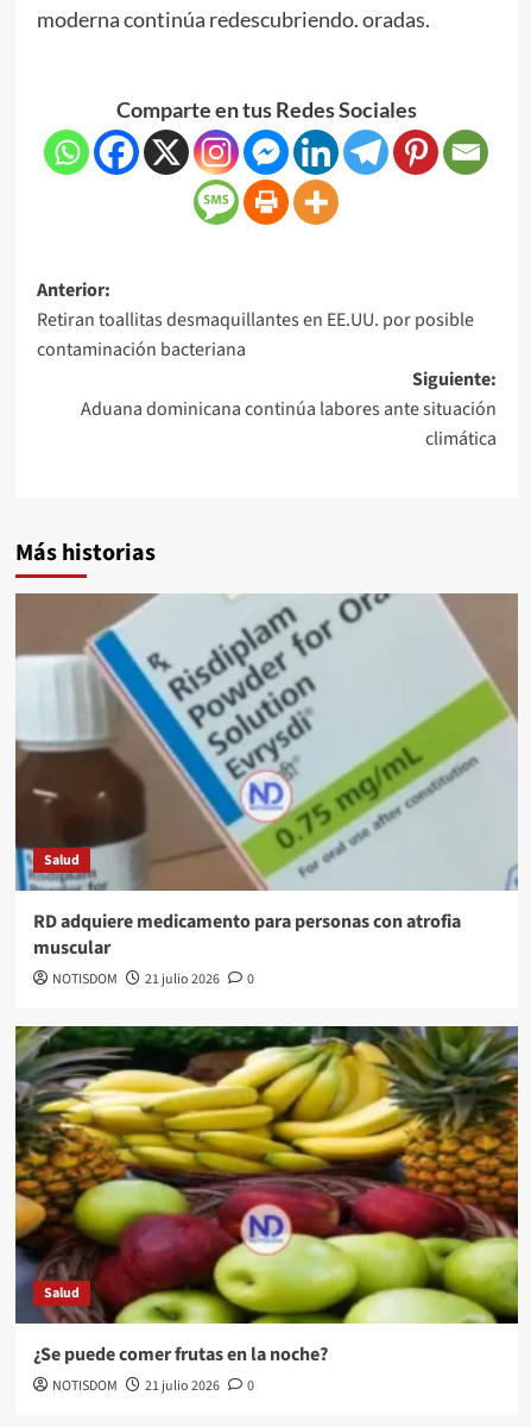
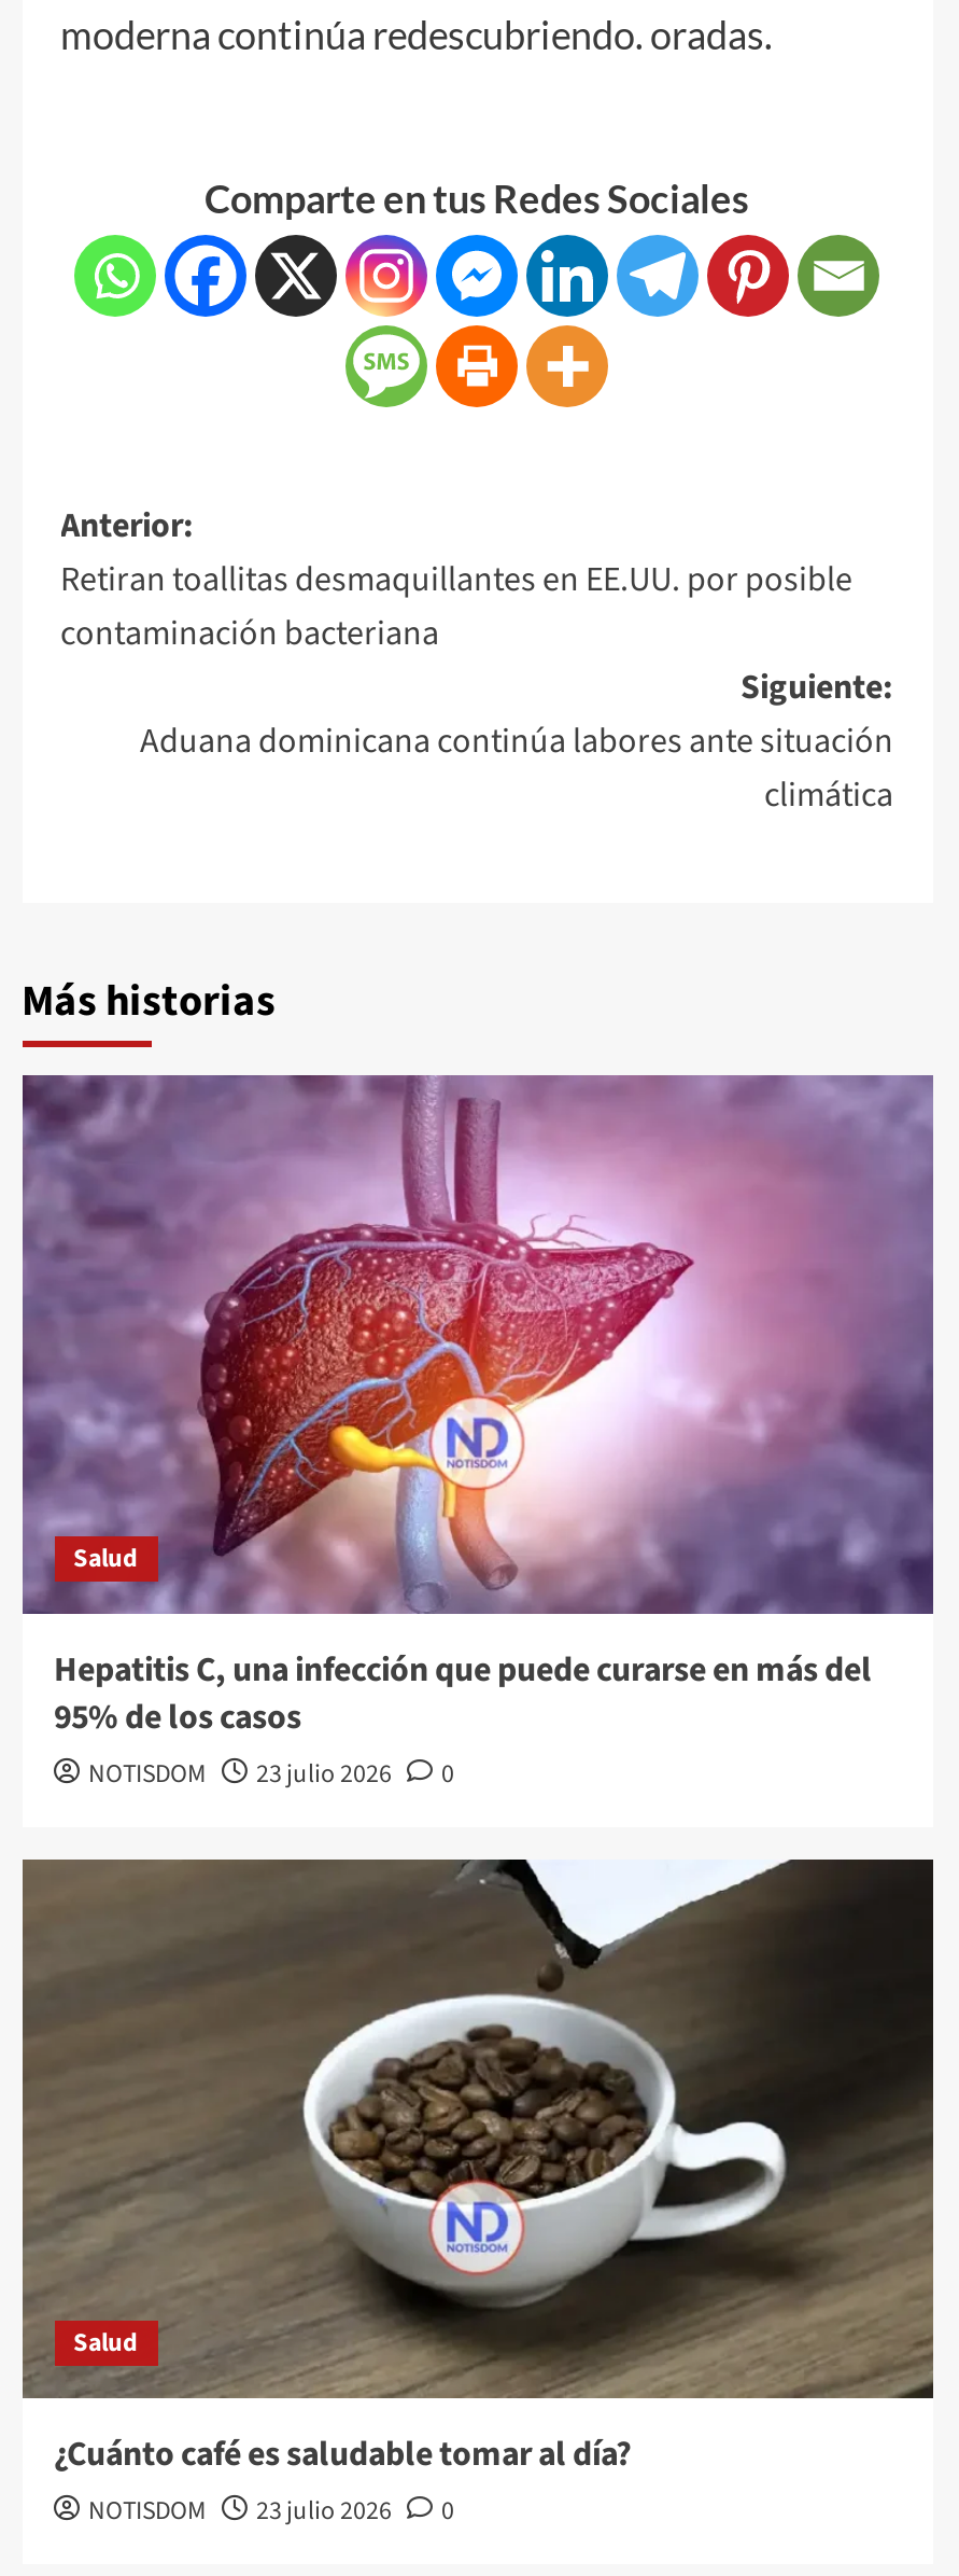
[14,593,518,960] [image] | RD adquiere medicamento para personas con atrofia | muscular -> [20,1073,935,1740] [image] | Hepatitis C, una infección que puede curarse en más del | 95% de los casos
[52,969,254,989] NOTISDOM 21 julio 2026 0 -> [88,1755,454,1792] NOTISDOM 23 julio 2026 0
[15,1025,519,1367] [image] | ¿Se puede comer frutas en la noche? -> [20,1857,935,2477] [image] | ¿Cuánto café es saludable tomar al día?
[52,1375,254,1395] NOTISDOM 21 julio 2026 0 -> [88,2492,454,2529] NOTISDOM 23 julio 2026 0

